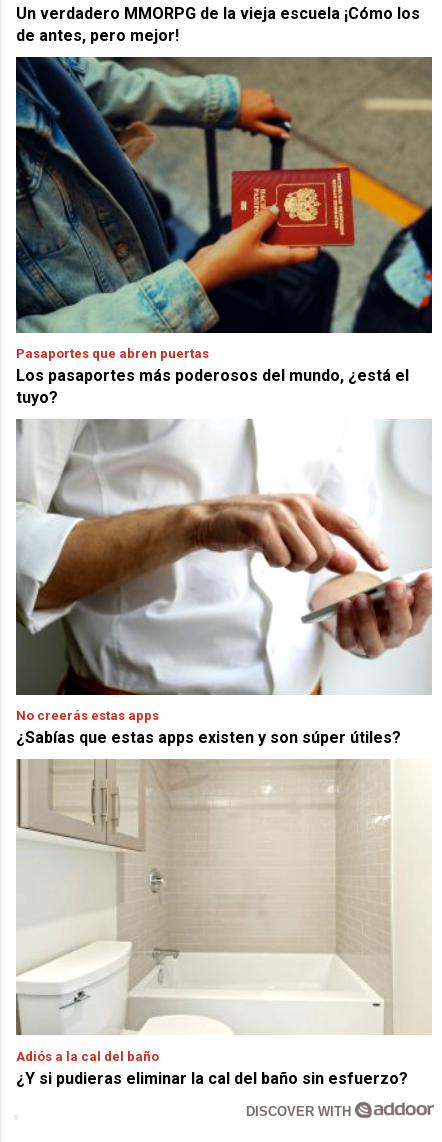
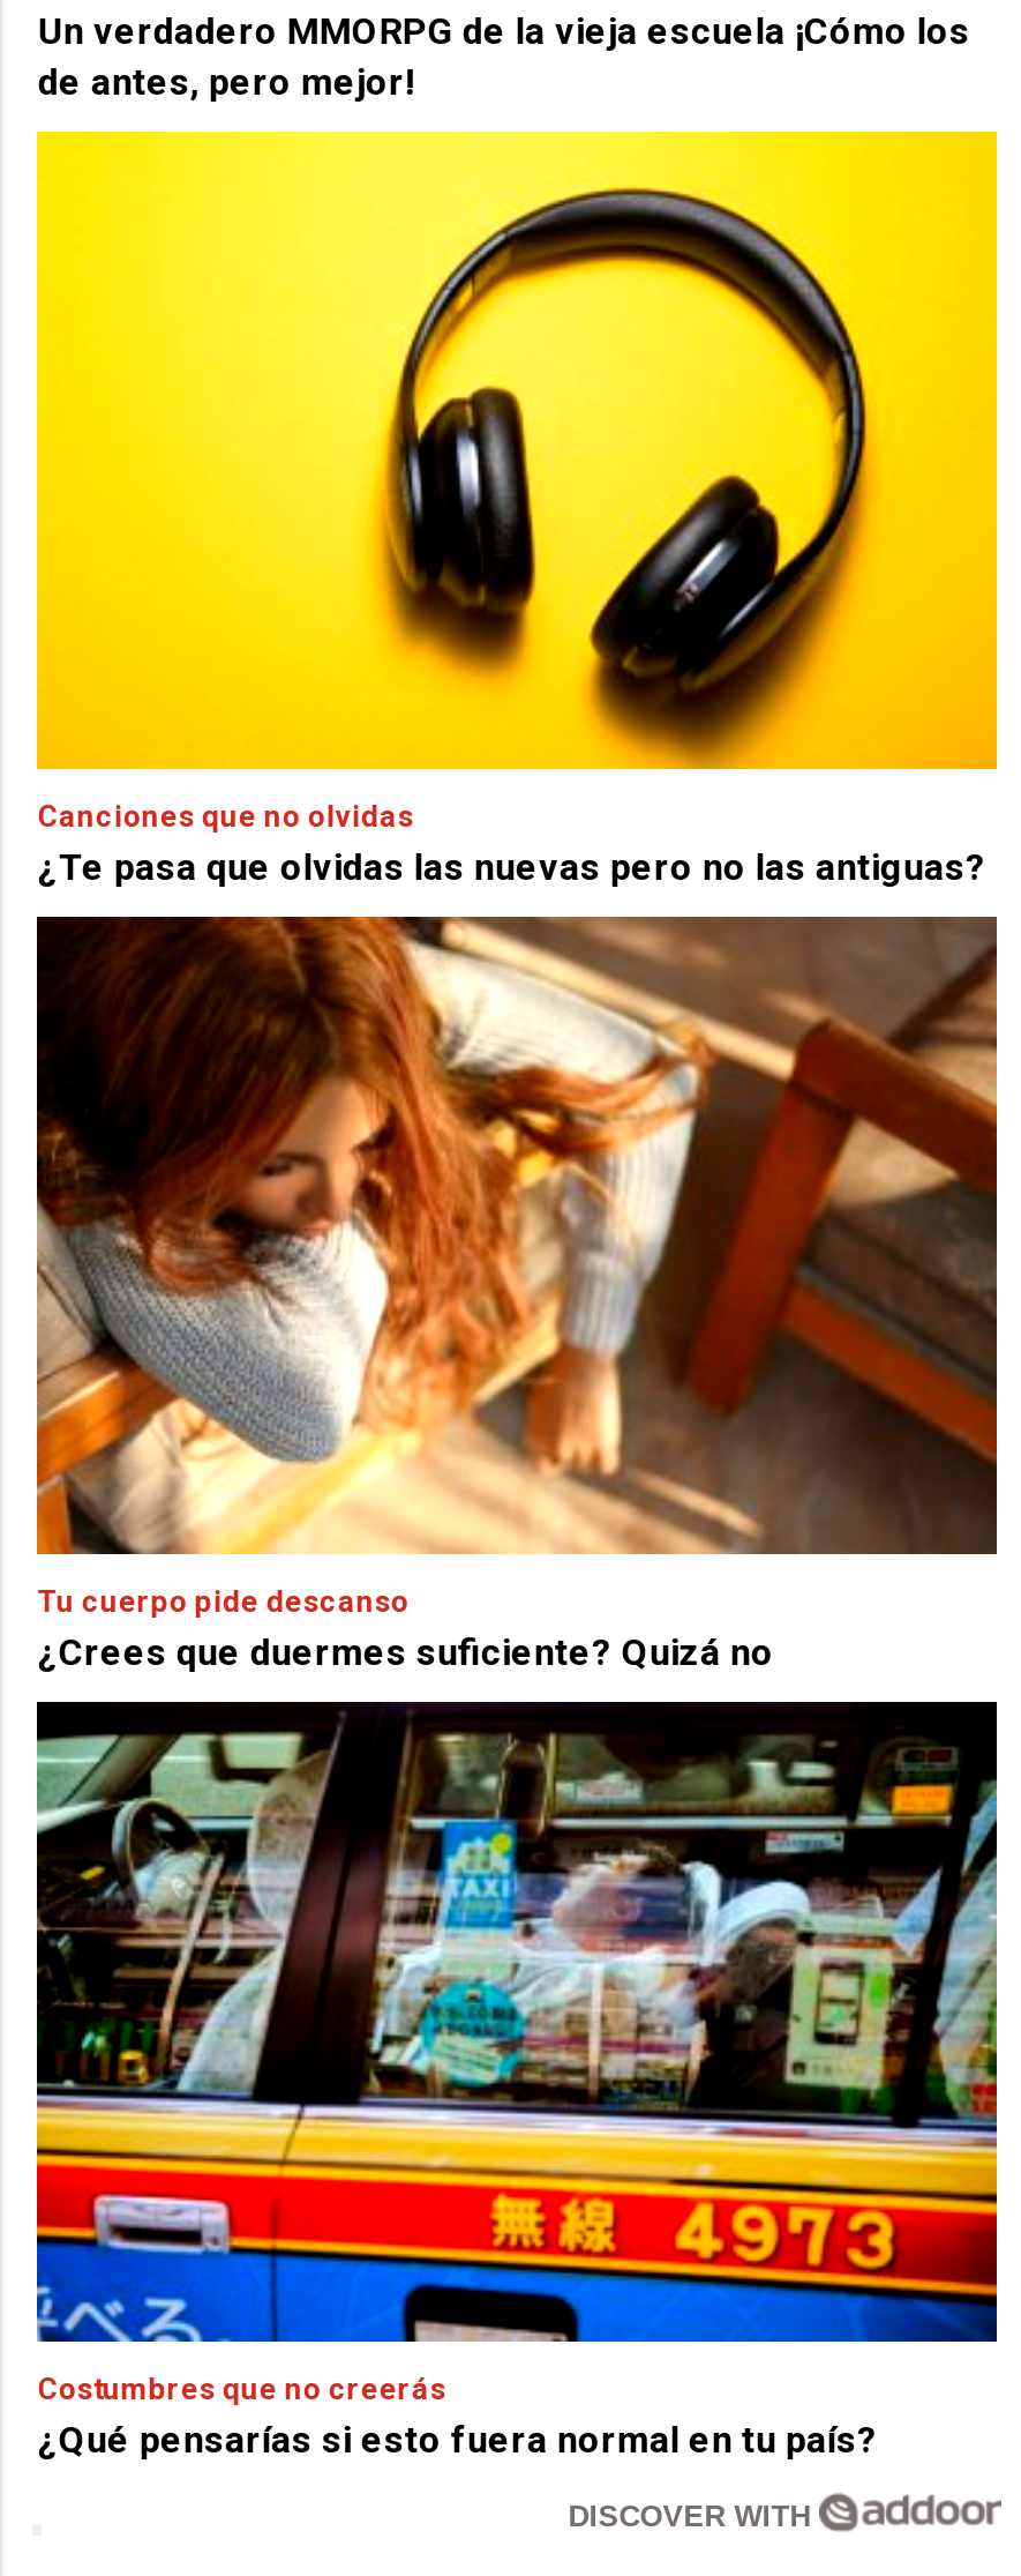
[15,56,433,407] [image] | Pasaportes que abren puertas | Los pasaportes más poderosos del mundo, ¿está el | tuyo? -> [35,129,999,889] [image] | Canciones que no olvidas | ¿Te pasa que olvidas las nuevas pero no las antiguas?
[15,418,433,747] [image] | No creerás estas apps | ¿Sabías que estas apps existen y son súper útiles? -> [35,914,999,1675] [image] | Tu cuerpo pide descanso | ¿Crees que duermes suficiente? Quizá no
[15,758,432,1087] [image] | Adiós a la cal del baño | ¿Y si pudieras eliminar la cal del baño sin esfuerzo? -> [35,1700,999,2461] [image] | Costumbres que no creerás | ¿Qué pensarías si esto fuera normal en tu país?

